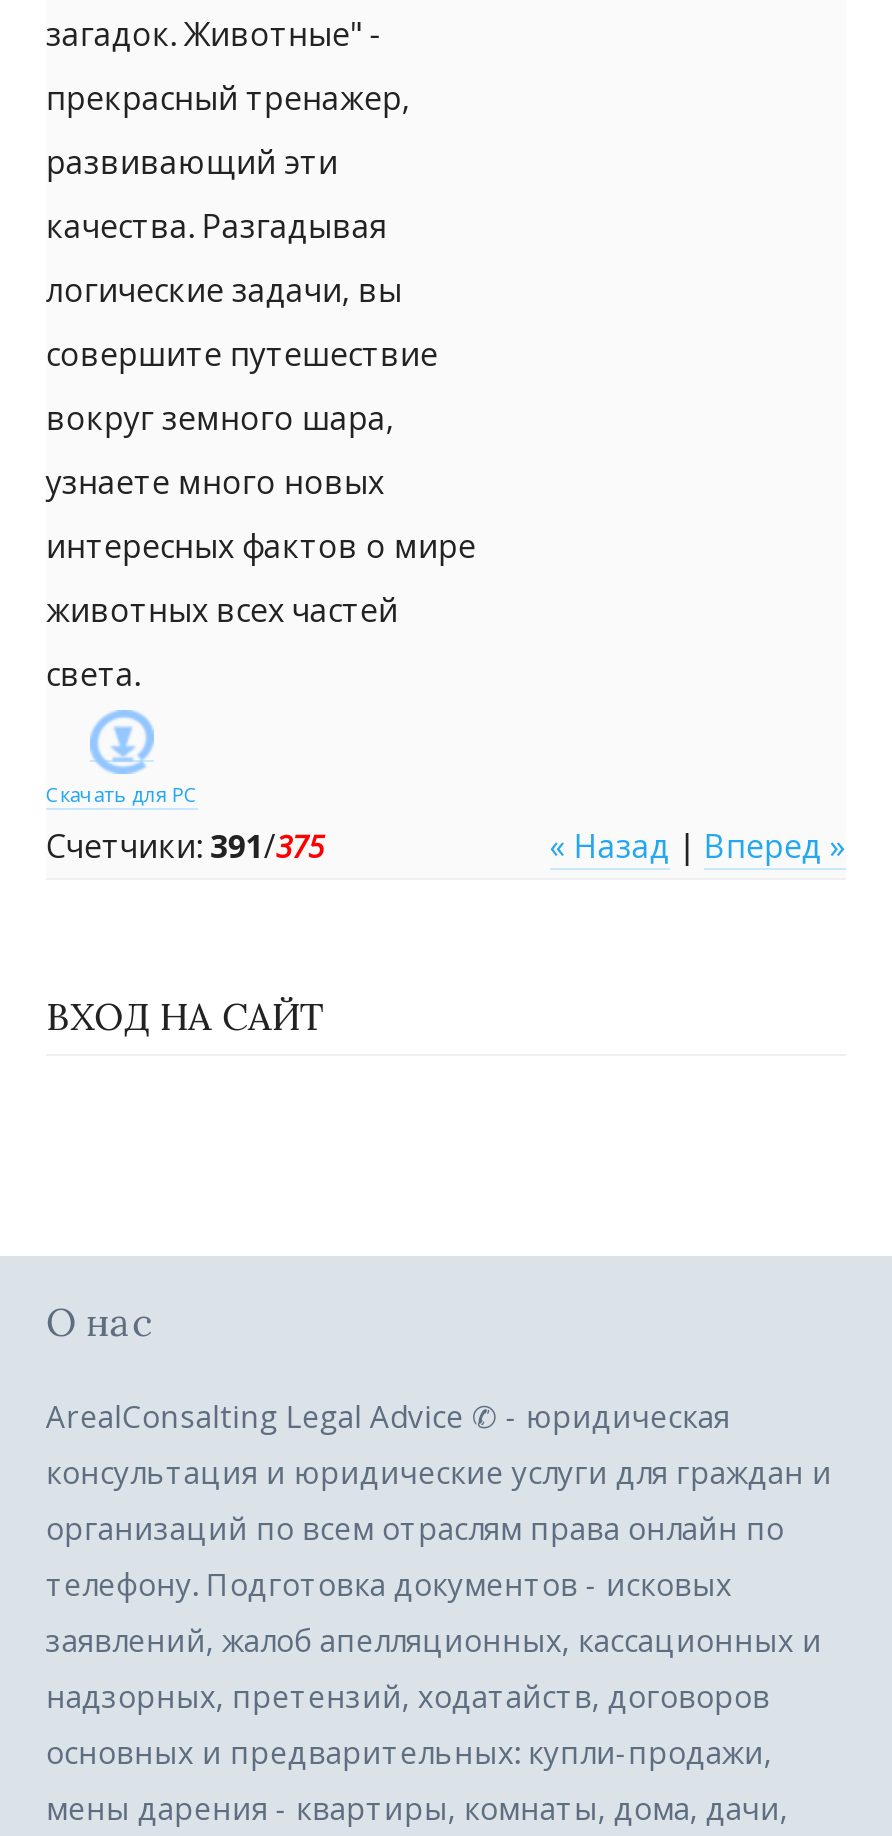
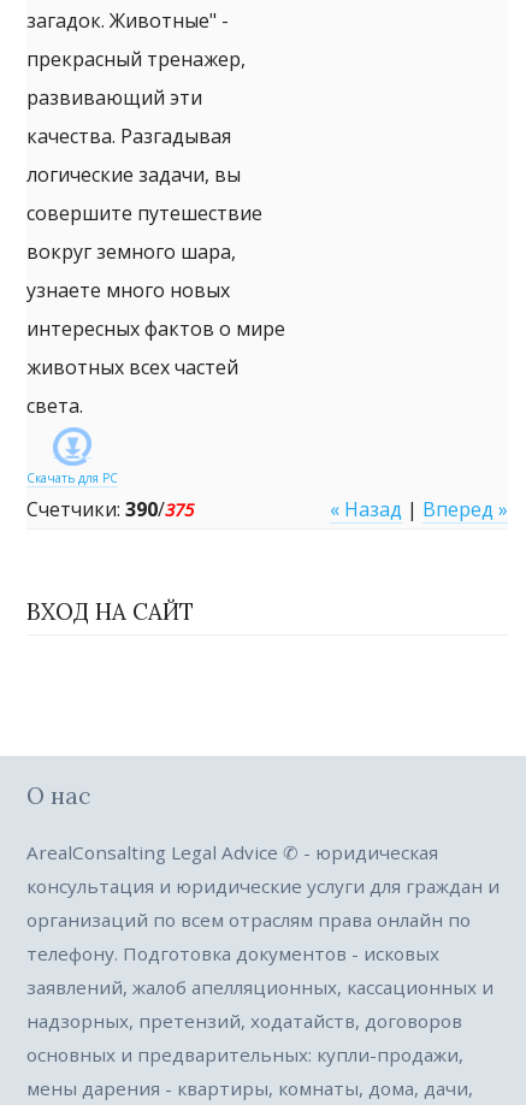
[46,824,324,868] Счетчики: 391/375 -> [26,496,194,522] Счетчики: 390/375

